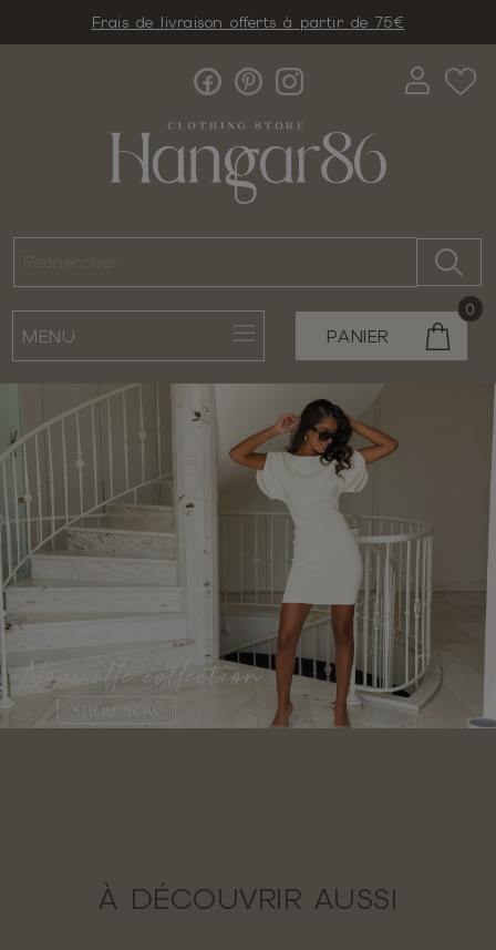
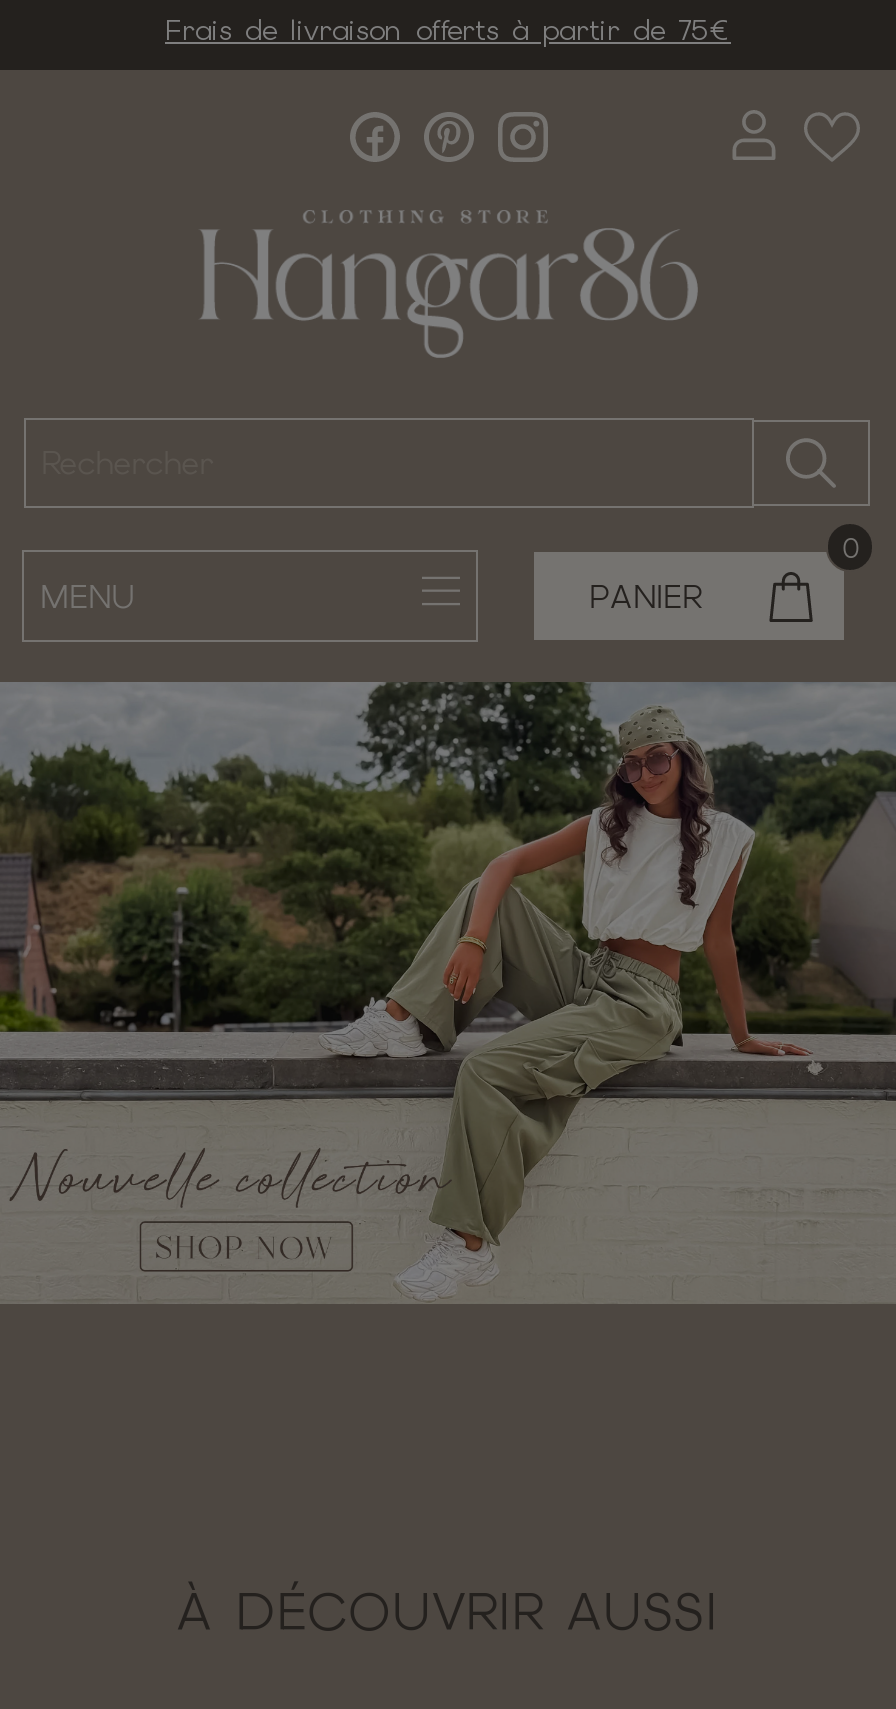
[3,382,493,728] [image] -> [6,680,890,1304] [image]

